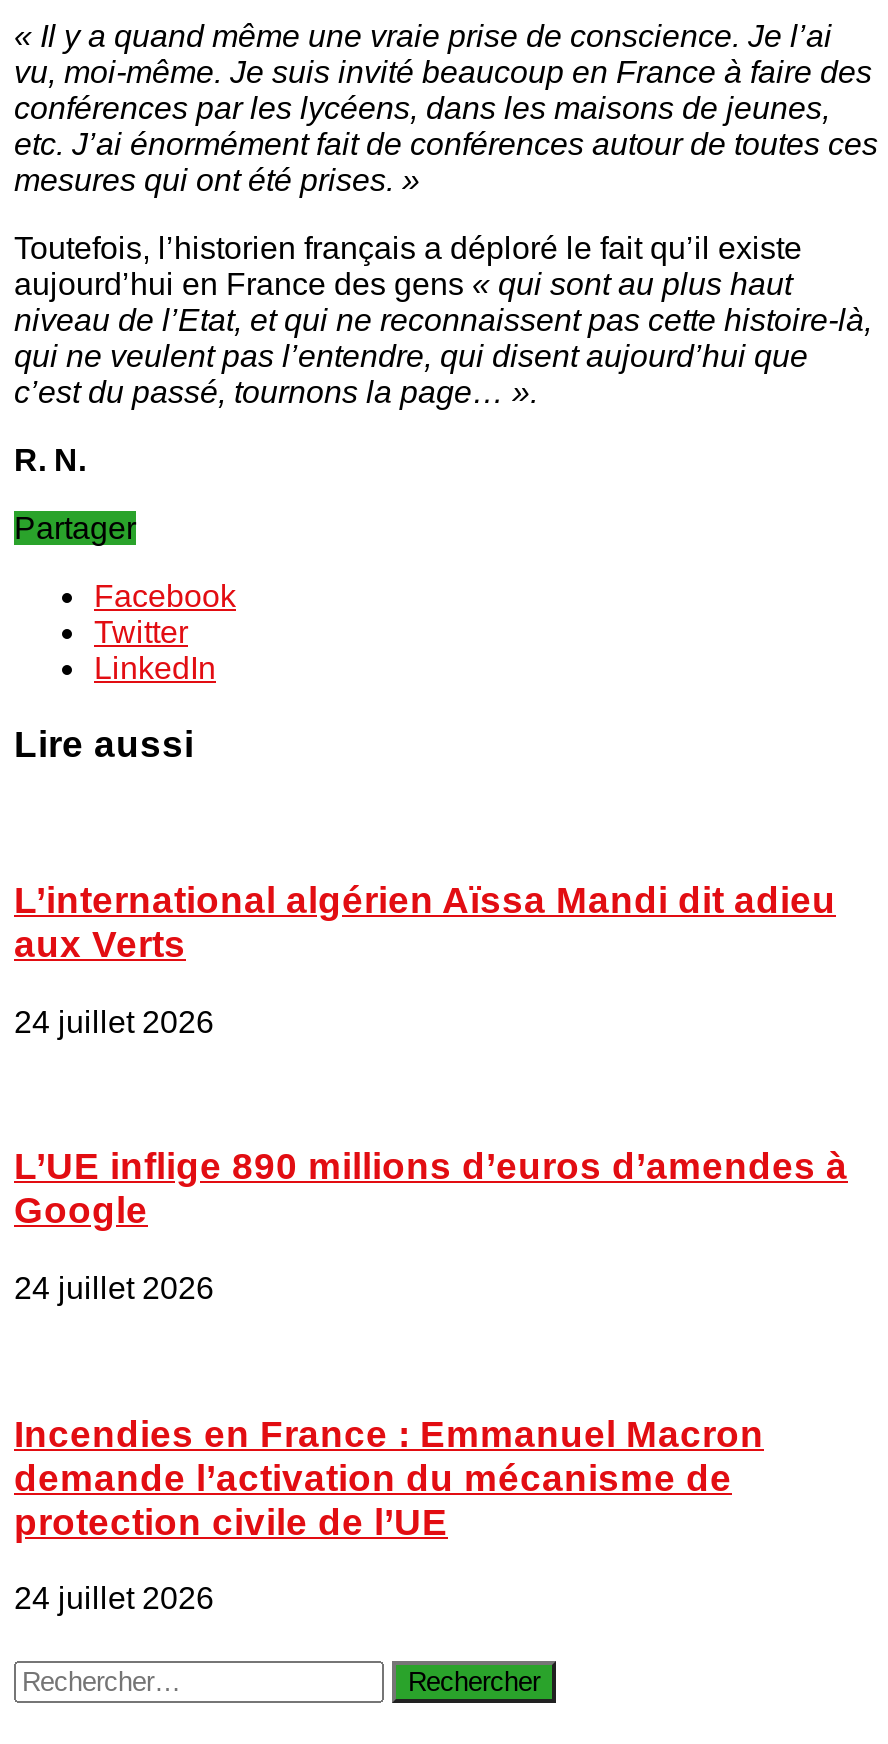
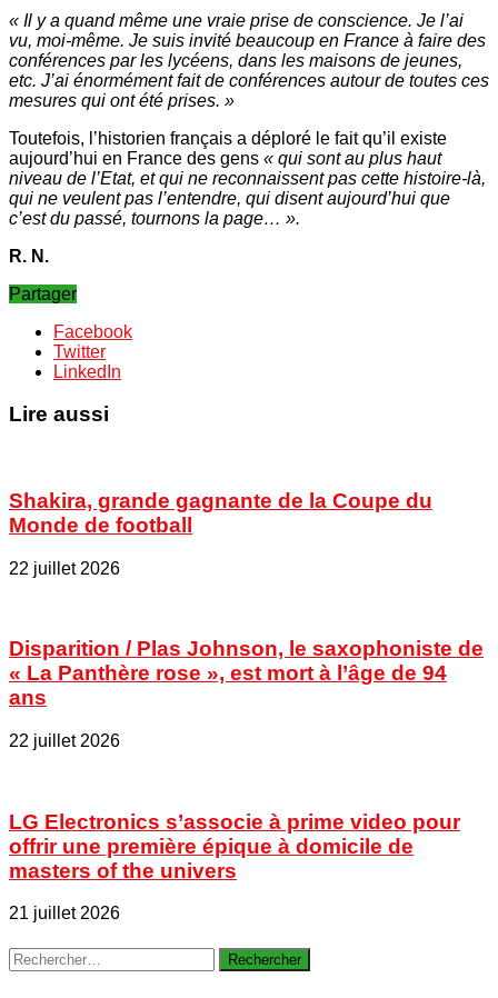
[14,879,836,965] L’international algérien Aïssa Mandi dit adieu | aux Verts -> [9,489,432,537] Shakira, grande gagnante de la Coupe du | Monde de football
[14,1004,214,1038] 24 juillet 2026 -> [9,558,120,577] 22 juillet 2026
[14,1145,848,1231] L’UE inflige 890 millions d’euros d’amendes à | Google -> [9,637,484,709] Disparition / Plas Johnson, le saxophoniste de | « La Panthère rose », est mort à l’âge de 94 | ans
[14,1271,214,1305] 24 juillet 2026 -> [9,731,120,750] 22 juillet 2026
[14,1412,764,1542] Incendies en France : Emmanuel Macron | demande l’activation du mécanisme de | protection civile de l’UE -> [9,810,460,882] LG Electronics s’associe à prime video pour | offrir une première épique à domicile de | masters of the univers
[14,1582,214,1616] 24 juillet 2026 -> [9,904,120,923] 21 juillet 2026

